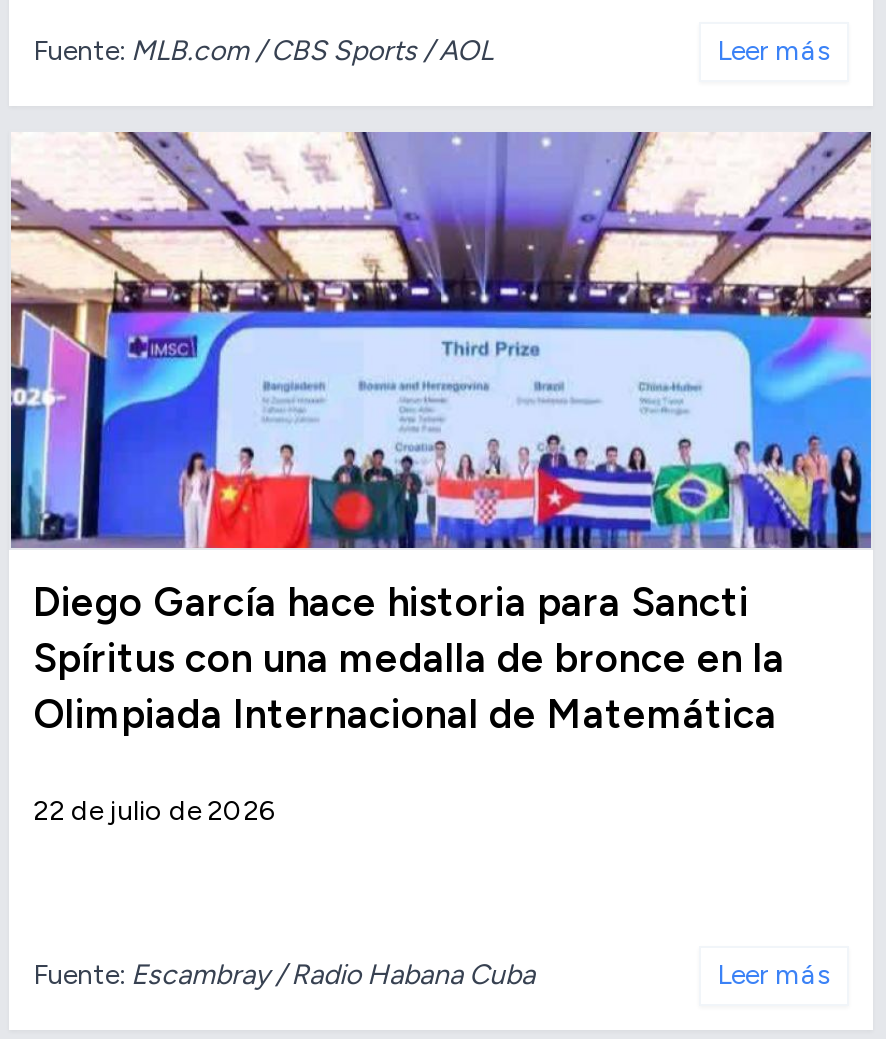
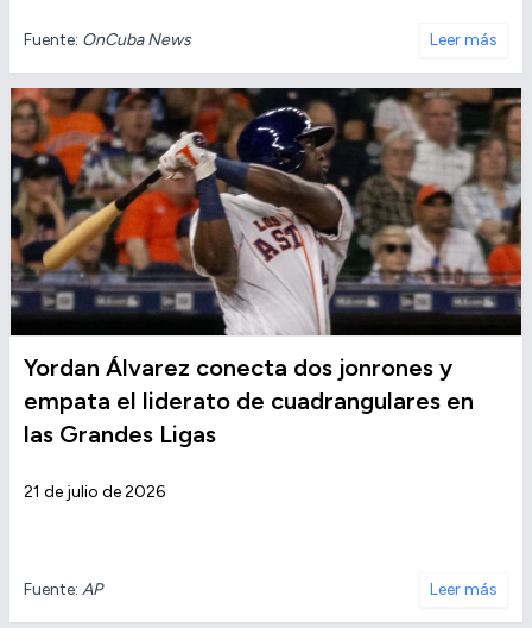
[33,35,493,69] Fuente: MLB.com / CBS Sports / AOL -> [24,30,191,50] Fuente: OnCuba News
[9,130,873,739] [image] | Diego García hace historia para Sancti | Spíritus con una medalla de bronce en la | Olimpiada Internacional de Matemática -> [9,87,522,449] [image] | Yordan Álvarez conecta dos jonrones y | empata el liderato de cuadrangulares en | las Grandes Ligas
[33,794,275,828] 22 de julio de 2026 -> [24,482,165,502] 21 de julio de 2026
[33,959,535,993] Fuente: Escambray / Radio Habana Cuba -> [24,580,102,600] Fuente: AP

